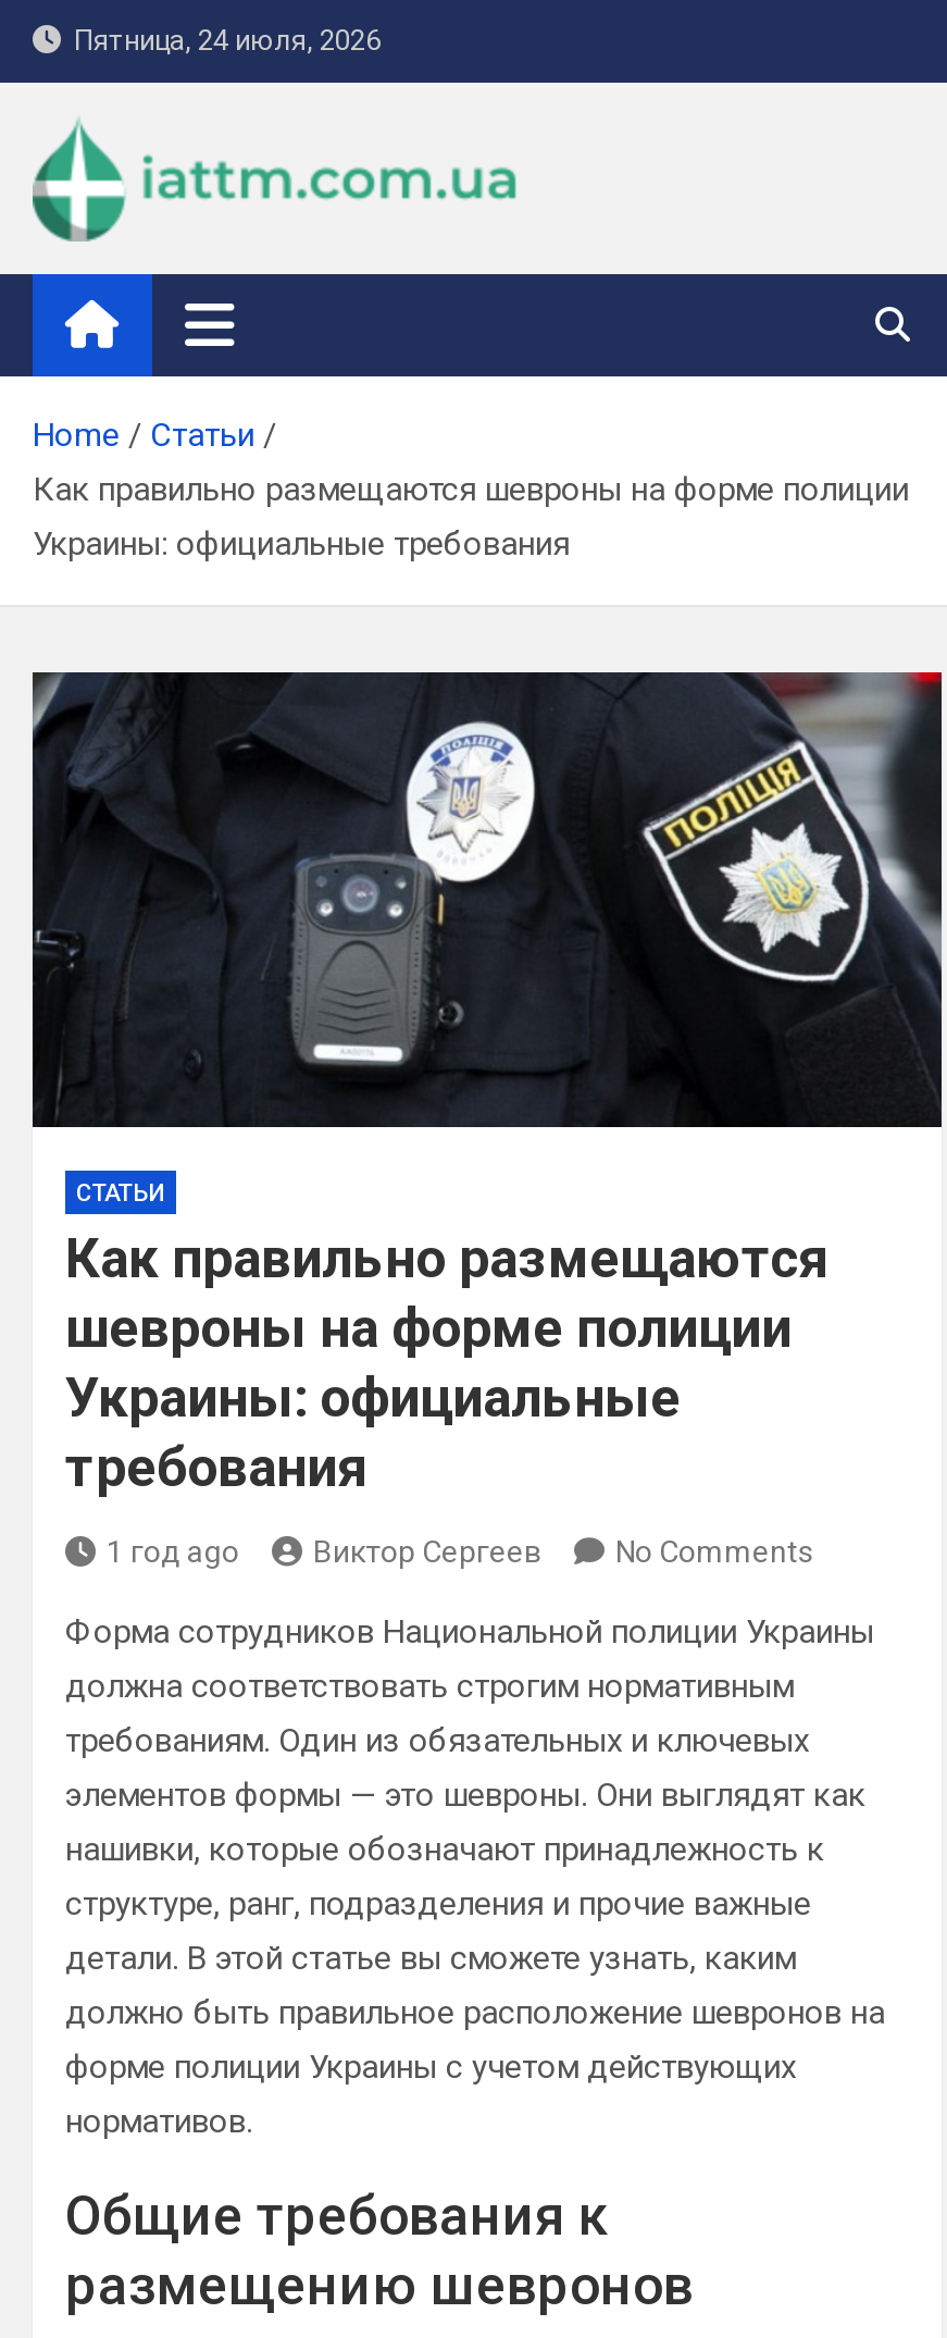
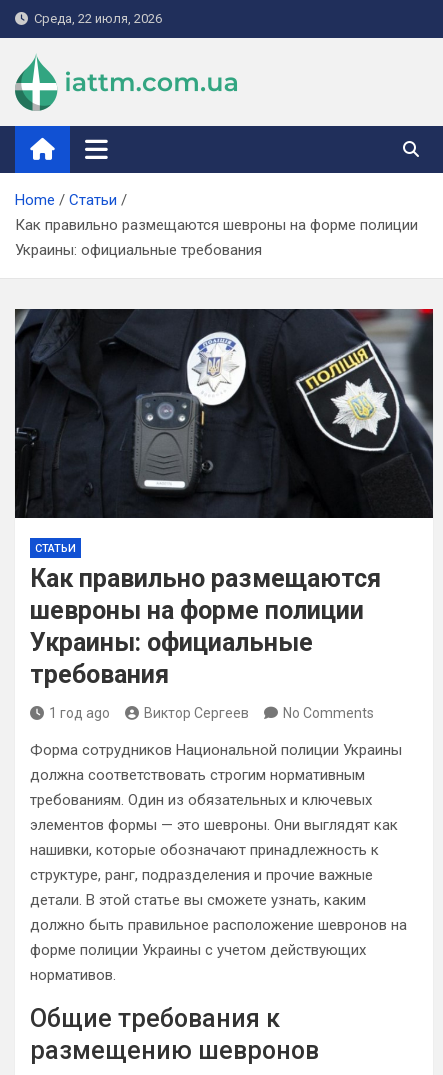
[61,24,381,57] Пятница, 24 июля, 2026 -> [28,11,162,26] Среда, 22 июля, 2026

